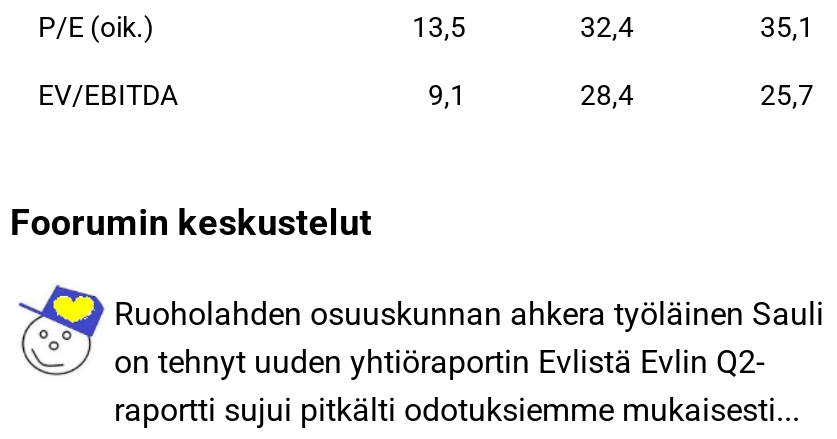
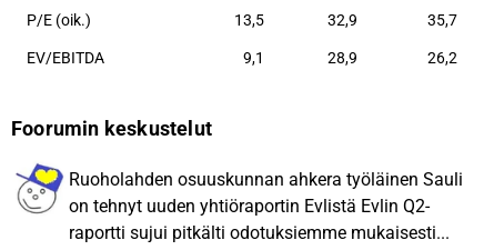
[580,11,634,43] 32,4 -> [327,11,357,29] 32,9
[760,11,814,43] 35,1 -> [427,11,457,29] 35,7
[580,79,634,111] 28,4 -> [327,49,357,67] 28,9
[760,79,814,111] 25,7 -> [427,49,457,67] 26,2

